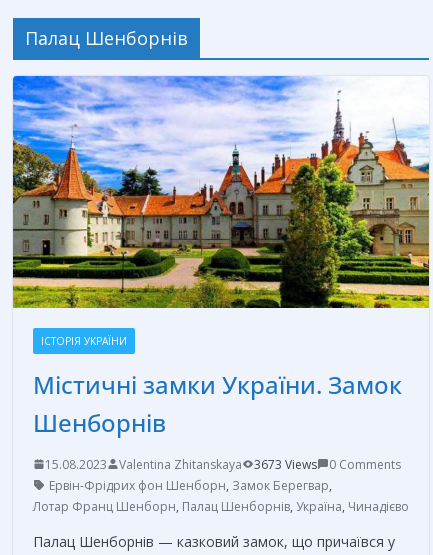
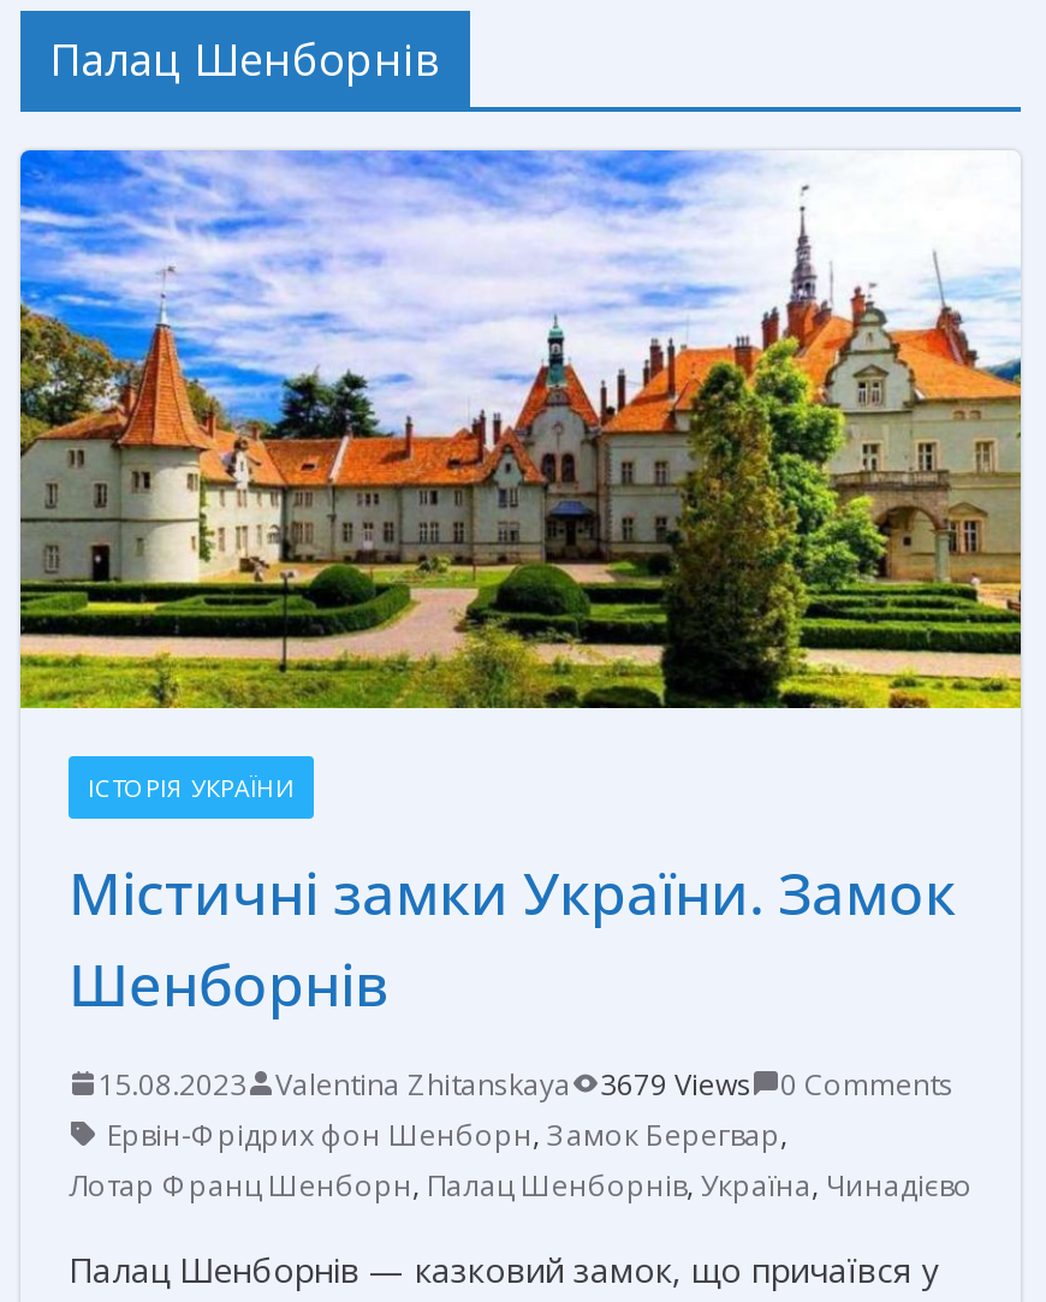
[45,456,401,473] 15.08.2023 Valentina Zhitanskaya 3673 Views 0 Comments -> [97,1063,953,1104] 15.08.2023 Valentina Zhitanskaya 3679 Views 0 Comments

